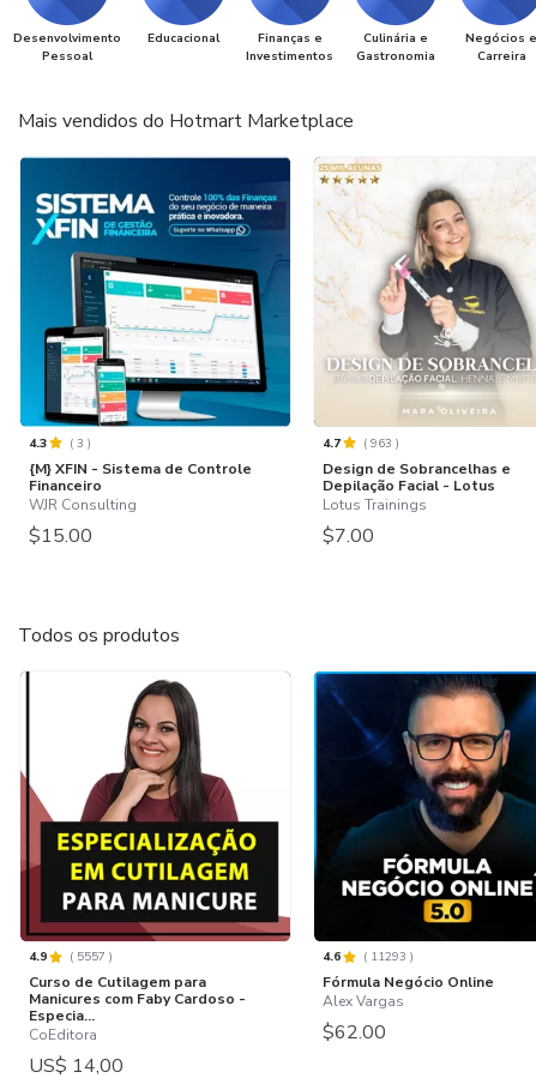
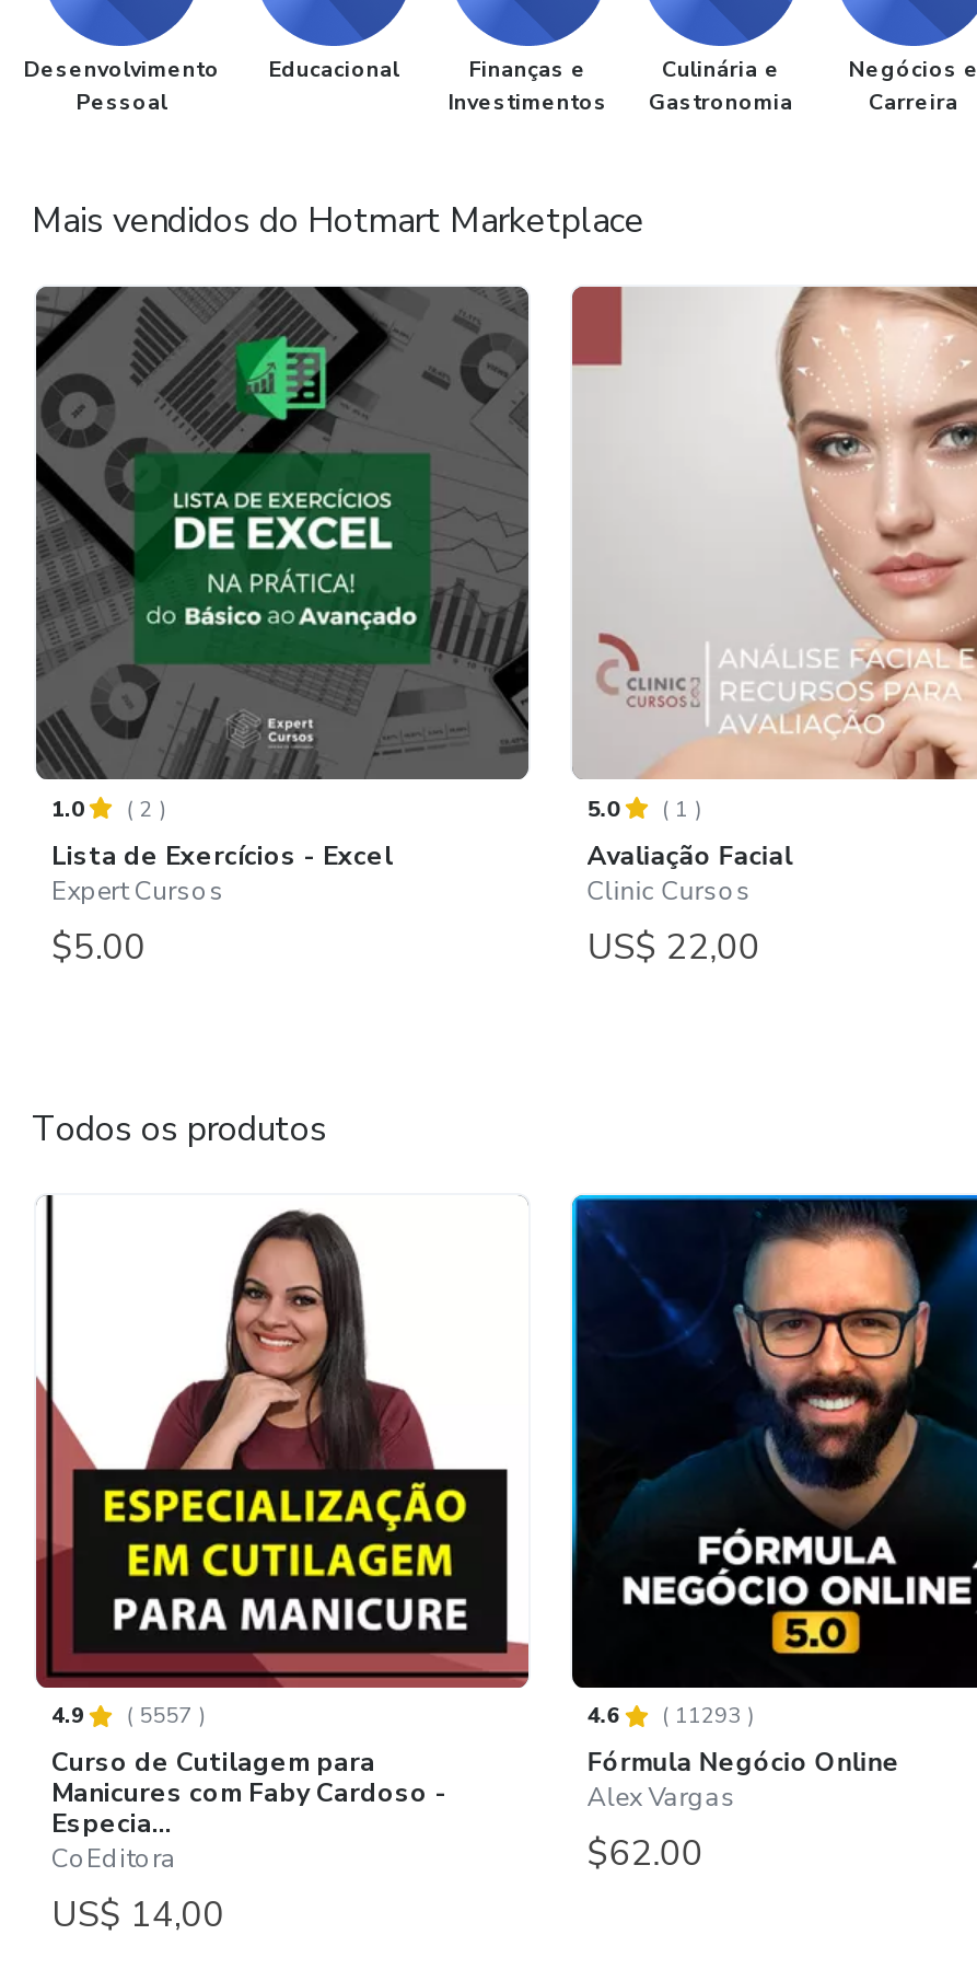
[19,156,291,549] [image] | 4.3 | (3) | {M} XFIN - Sistema de Controle | Financeiro | WJR Consulting | $15.00 -> [34,285,531,971] [image] | 1.0 | (2) | Lista de Exercícios - Excel | Expert Cursos | $5.00
[314,162,532,549] [image] | 4.7 | (963) | Design de Sobrancelhas e | Depilação Facial - Lotus | Lotus Trainings | $7.00 -> [570,285,970,971] [image] | 5.0 | (1) | Avaliação Facial | Clinic Cursos | US$ 22,00

